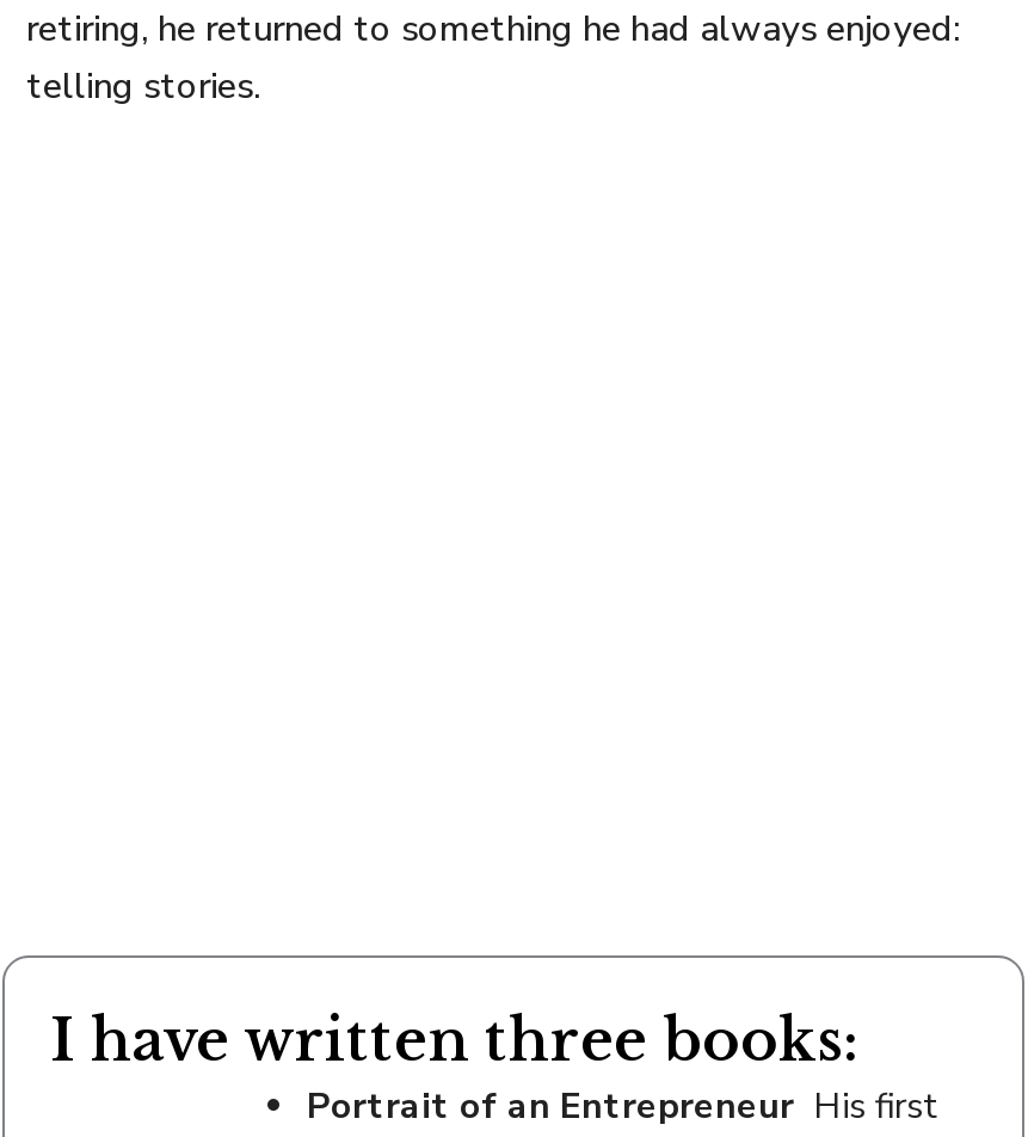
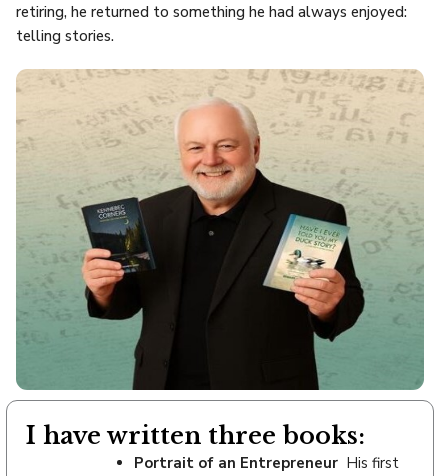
none -> [15,68,425,391] [image]

